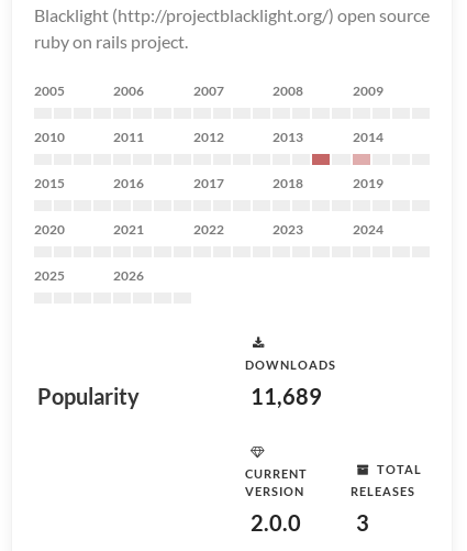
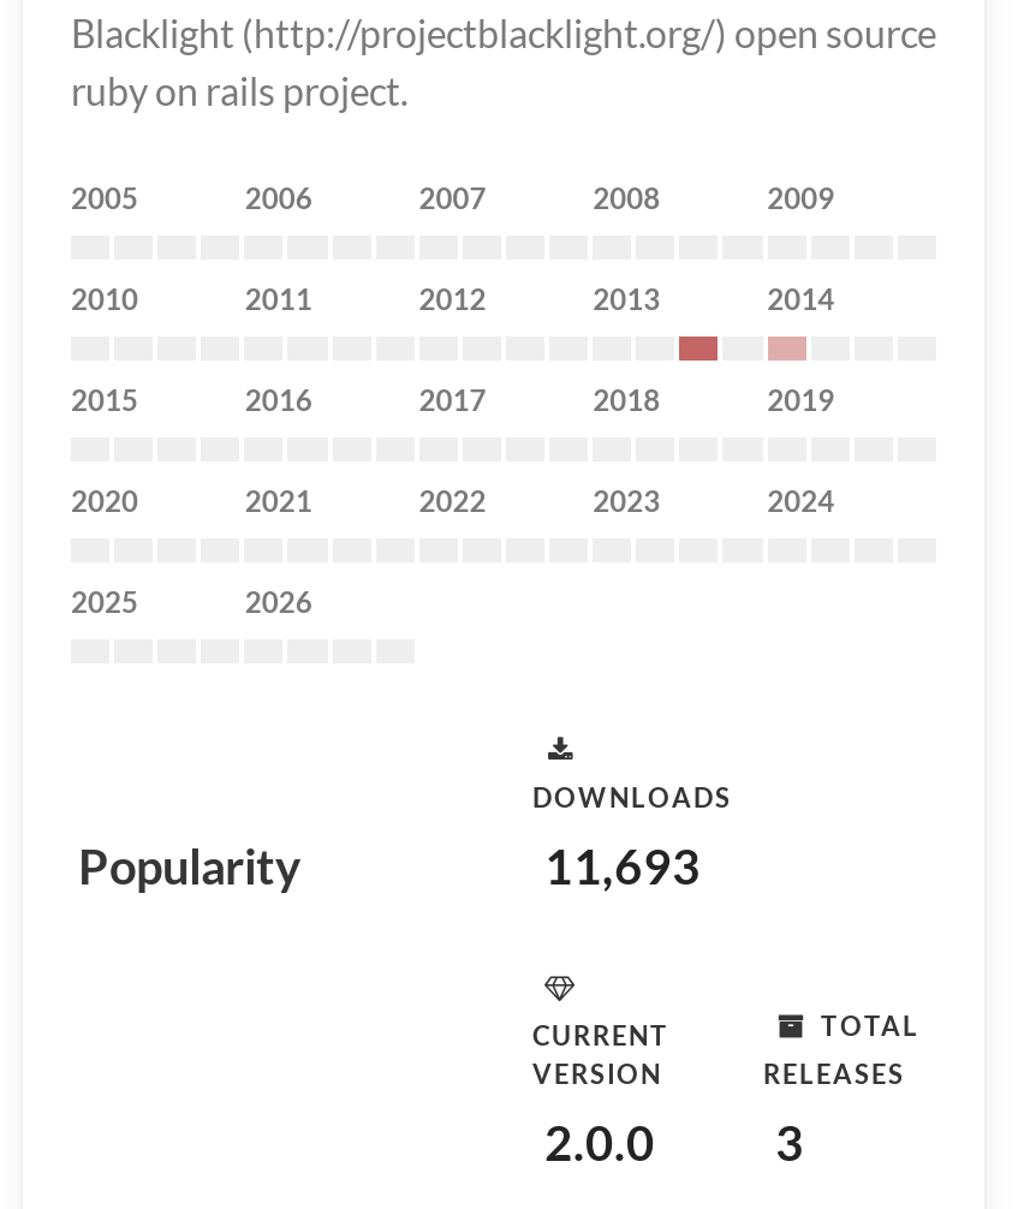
[251,383,322,409] 11,689 -> [544,836,701,894] 11,693

